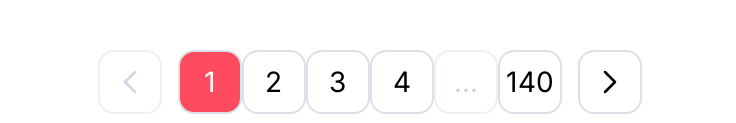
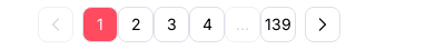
[506,64,554,98] 140 -> [265,14,291,33] 139

